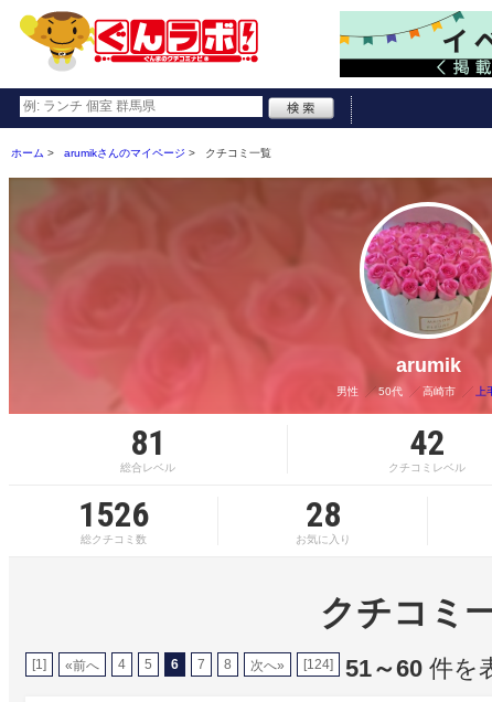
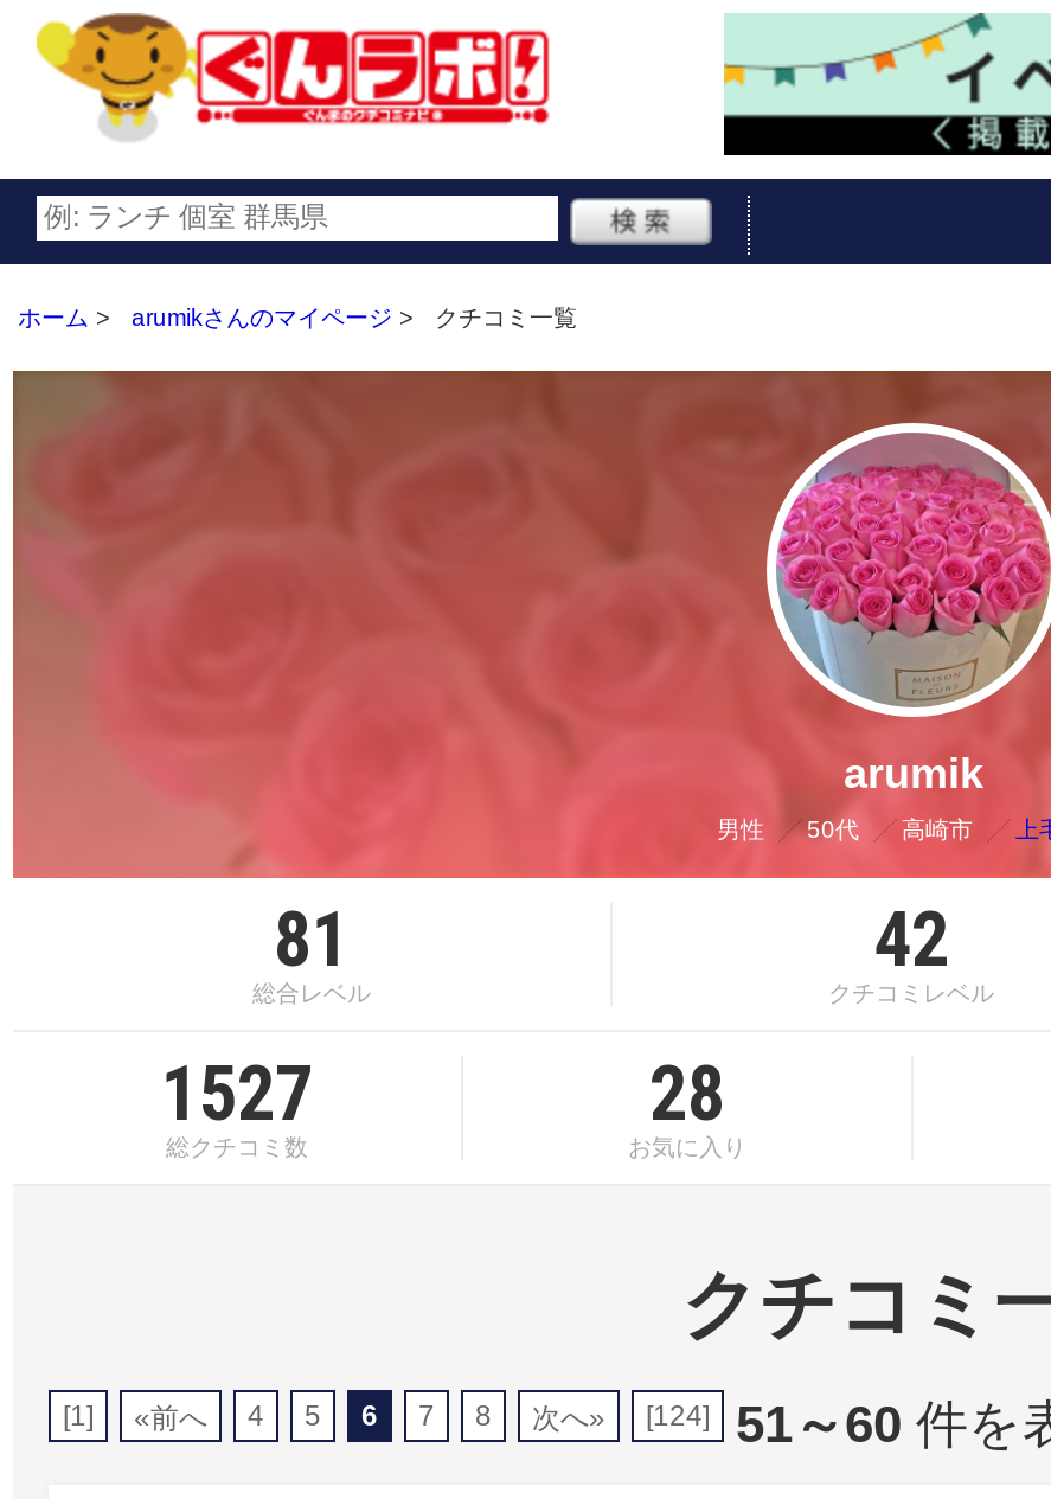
[78,494,148,536] 1526 -> [161,1050,313,1140] 1527

